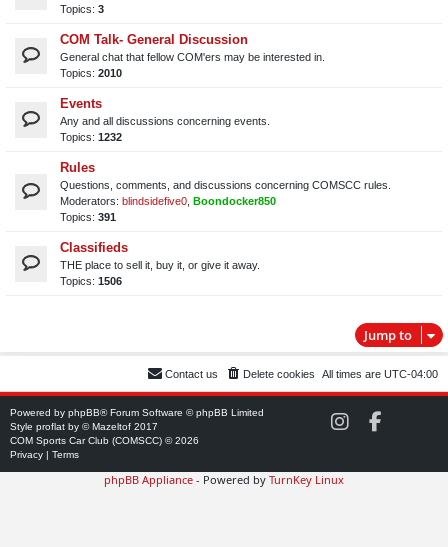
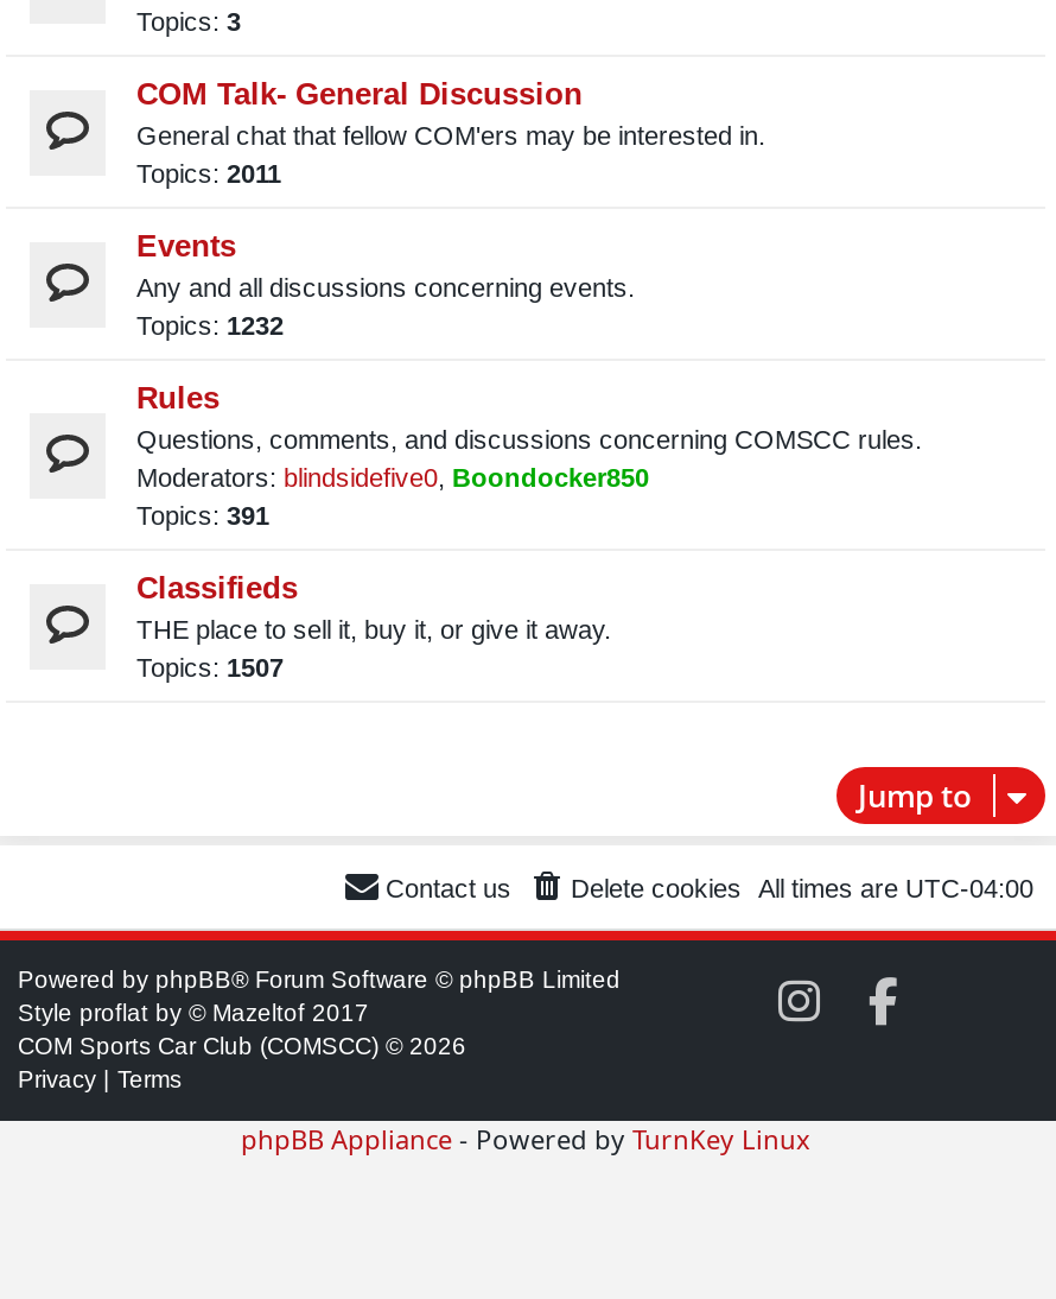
[60,67,122,79] Topics: 2010 -> [136,159,281,188] Topics: 2011
[60,275,122,287] Topics: 1506 -> [136,653,284,682] Topics: 1507

